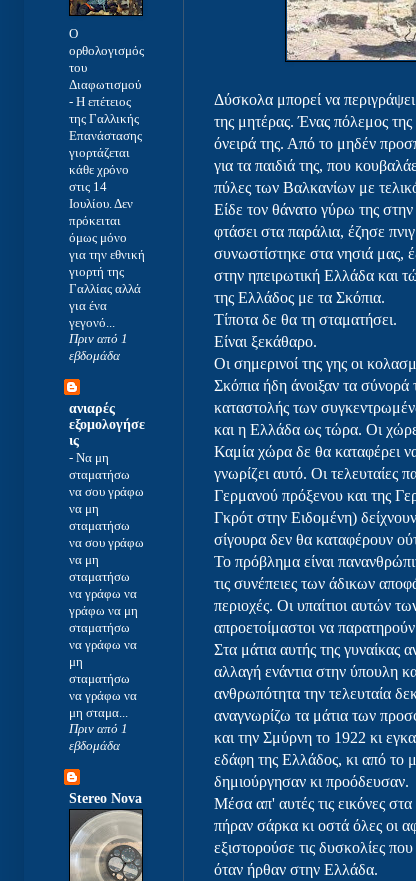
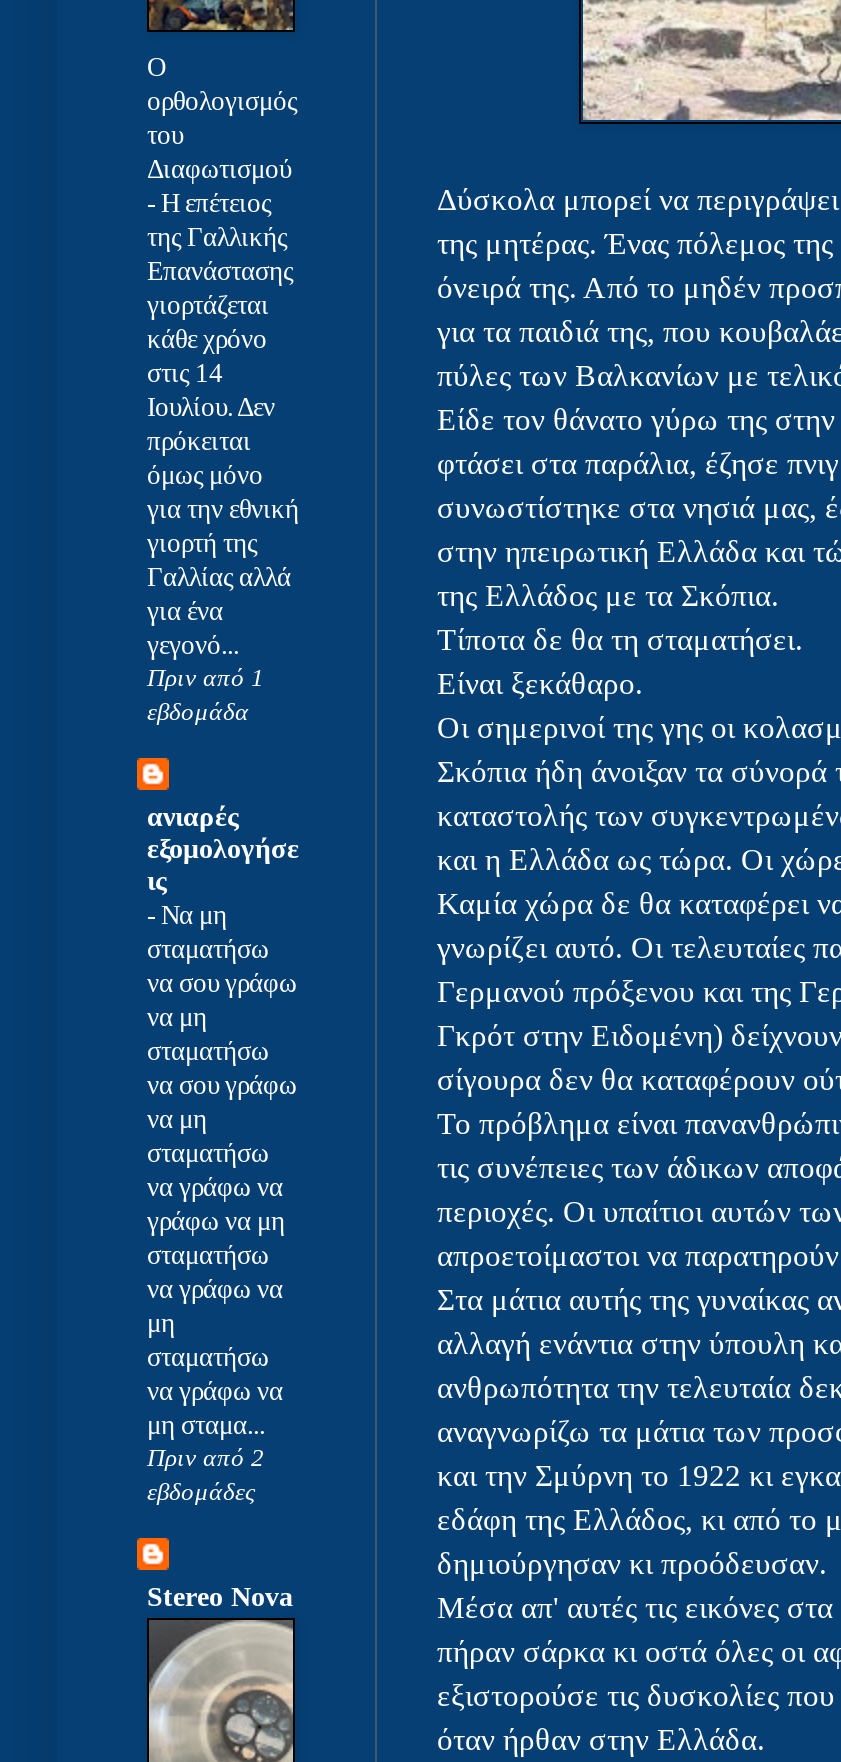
[69,721,128,752] Πριν από 1 | εβδομάδα -> [147,1443,265,1505] Πριν από 2 | εβδομάδες

